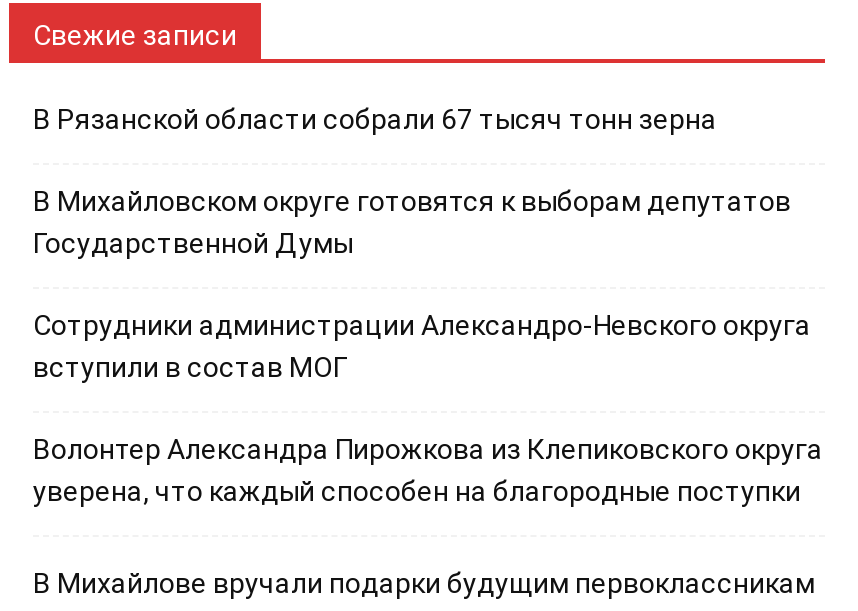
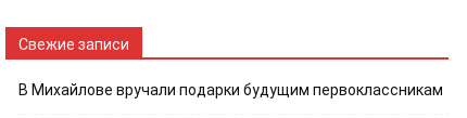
[33,103,823,507] В Рязанской области собрали 67 тысяч тонн зерна | В Михайловском округе готовятся к выборам депутатов | Государственной Думы | Сотрудники администрации Александро-Невского округа | вступили в состав МОГ | Волонтер Александра Пирожкова из Клепиковского округа | уверена, что каждый способен на благородные поступки -> none

